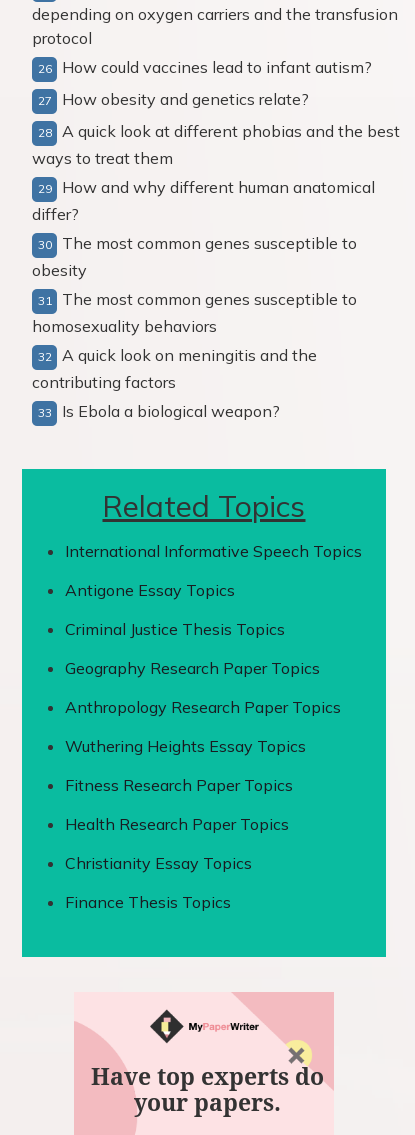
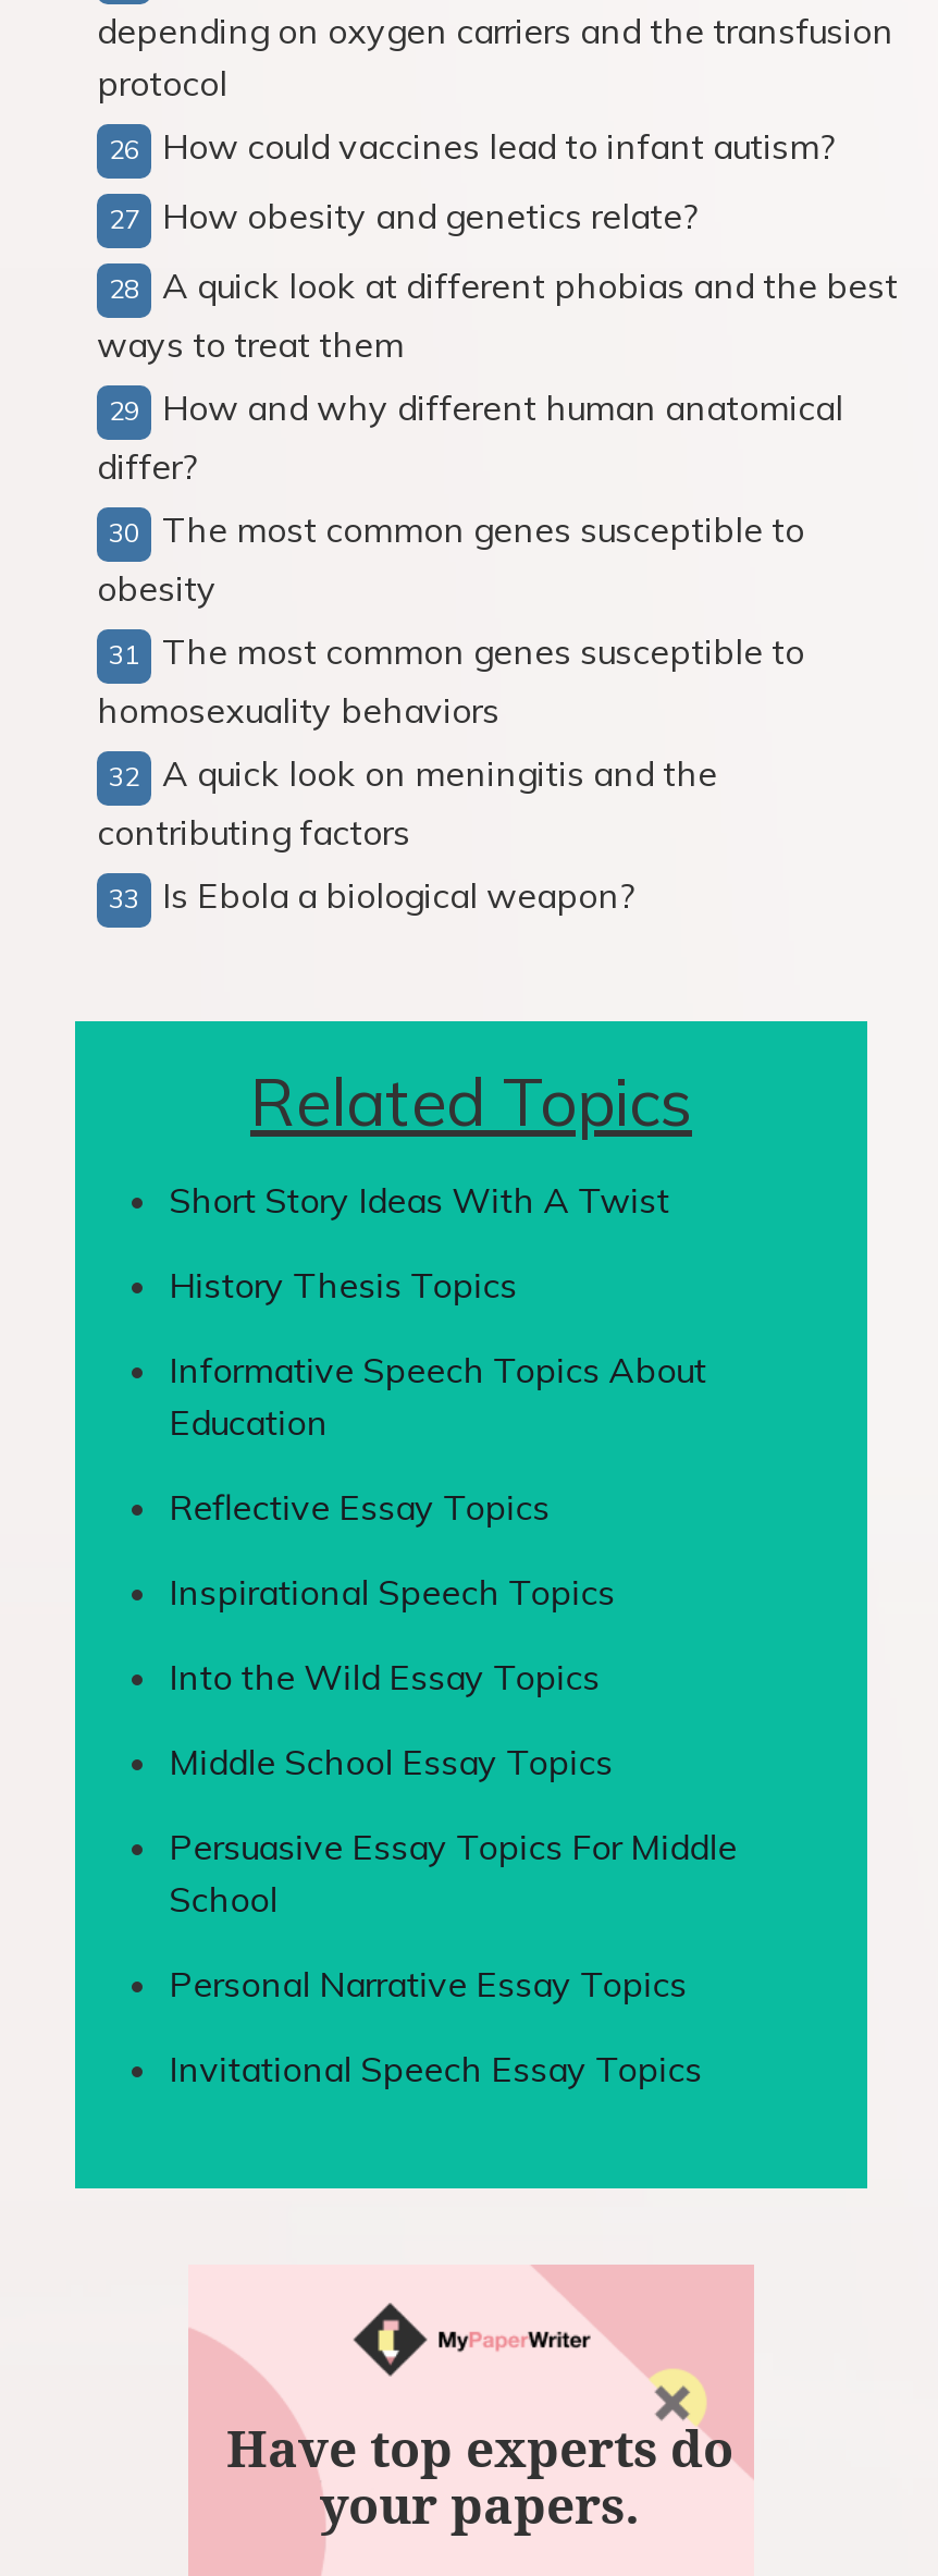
[65,541,362,561] International Informative Speech Topics -> [169,1178,669,1222] Short Story Ideas With A Twist
[65,580,235,600] Antigone Essay Topics -> [169,1263,517,1307] History Thesis Topics
[65,619,285,639] Criminal Justice Thesis Topics -> [169,1348,706,1444] Informative Speech Topics About | Education
[65,658,320,678] Geography Research Paper Topics -> [169,1485,550,1529] Reflective Essay Topics
[65,697,341,717] Anthropology Research Paper Topics -> [169,1570,615,1614] Inspirational Speech Topics
[65,736,306,756] Wuthering Heights Essay Topics -> [169,1655,600,1698] Into the Wild Essay Topics
[65,775,293,795] Fitness Research Paper Topics -> [169,1740,613,1783] Middle School Essay Topics
[65,814,289,834] Health Research Paper Topics -> [169,1825,737,1921] Persuasive Essay Topics For Middle | School
[65,853,252,873] Christianity Essay Topics -> [169,1962,687,2005] Personal Narrative Essay Topics
[65,892,231,912] Finance Thesis Topics -> [169,2047,702,2090] Invitational Speech Essay Topics

